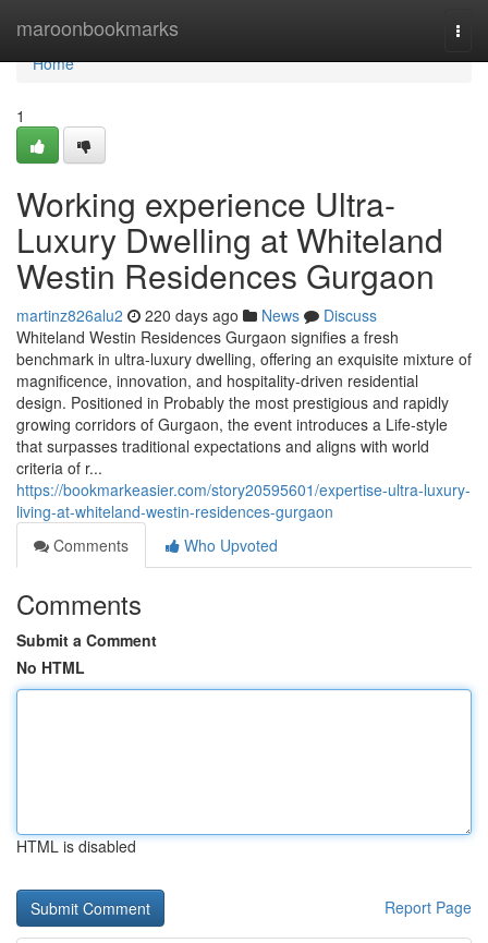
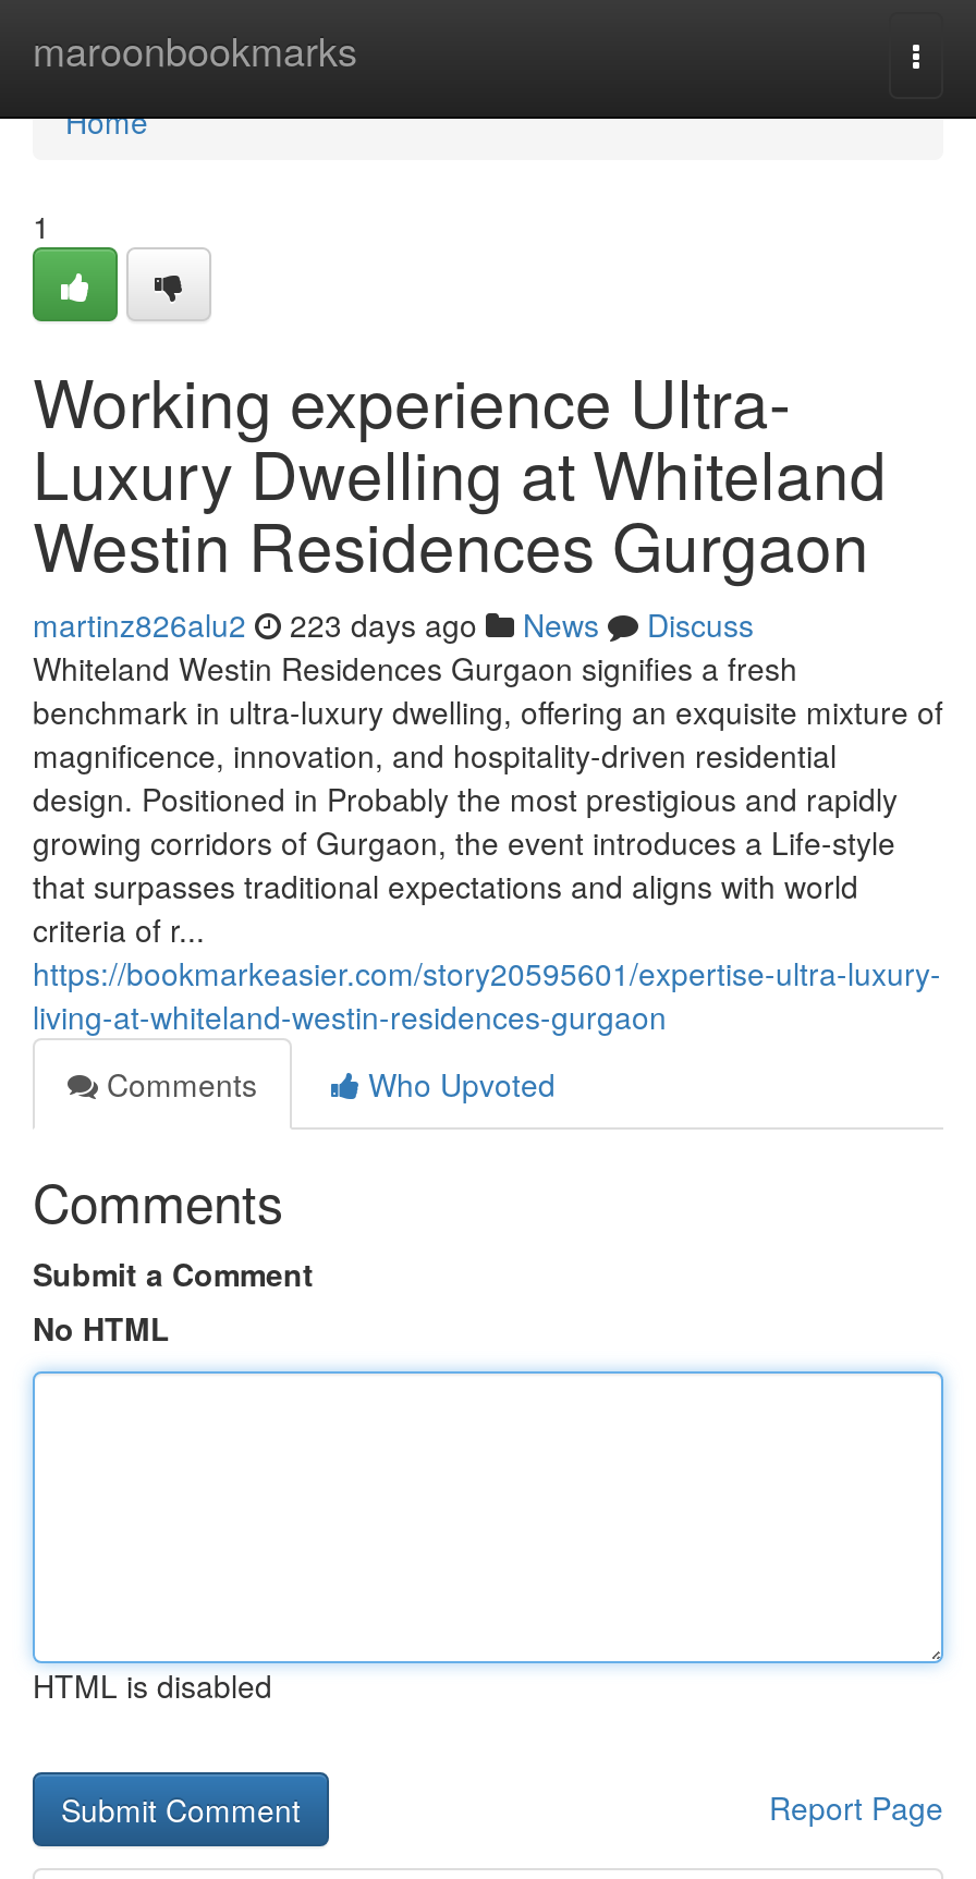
[16,304,377,326] martinz826alu2 220 days ago News Discuss -> [33,602,754,646] martinz826alu2 223 days ago News Discuss

